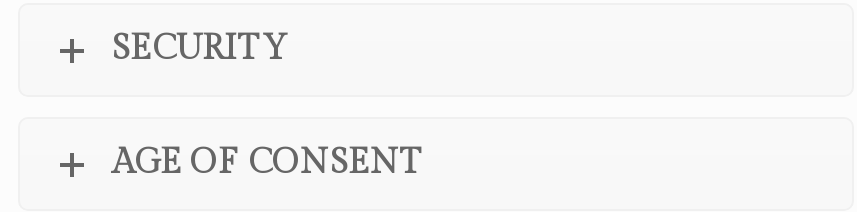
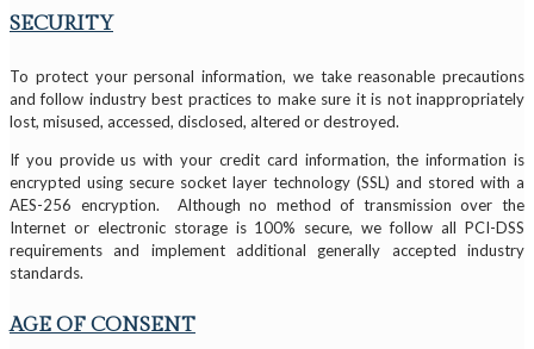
none -> [10,67,524,282] To protect your personal information, we take reasonable precautions | and follow industry best practices to make sure it is not inappropriately | lost, misused, accessed, disclosed, altered or destroyed. | If you provide us with your credit card information, the information is | encrypted using secure socket layer technology (SSL) and stored with a | AES-256 encryption. Although no method of transmission over the | Internet or electronic storage is 100% secure, we follow all PCI-DSS | requirements and implement additional generally accepted industry | standards.

